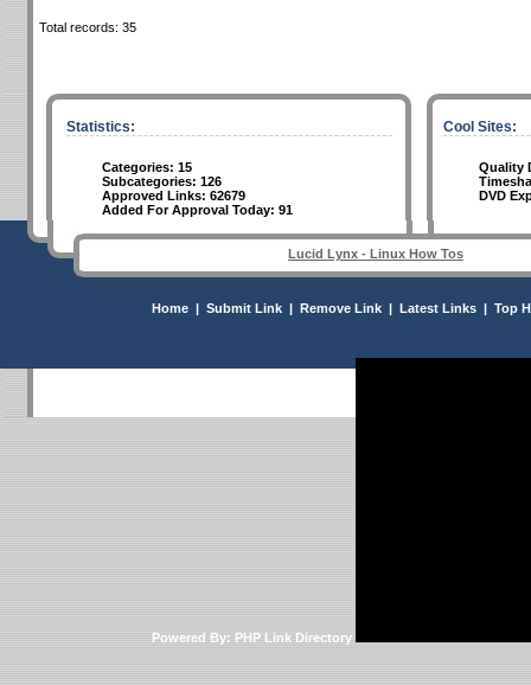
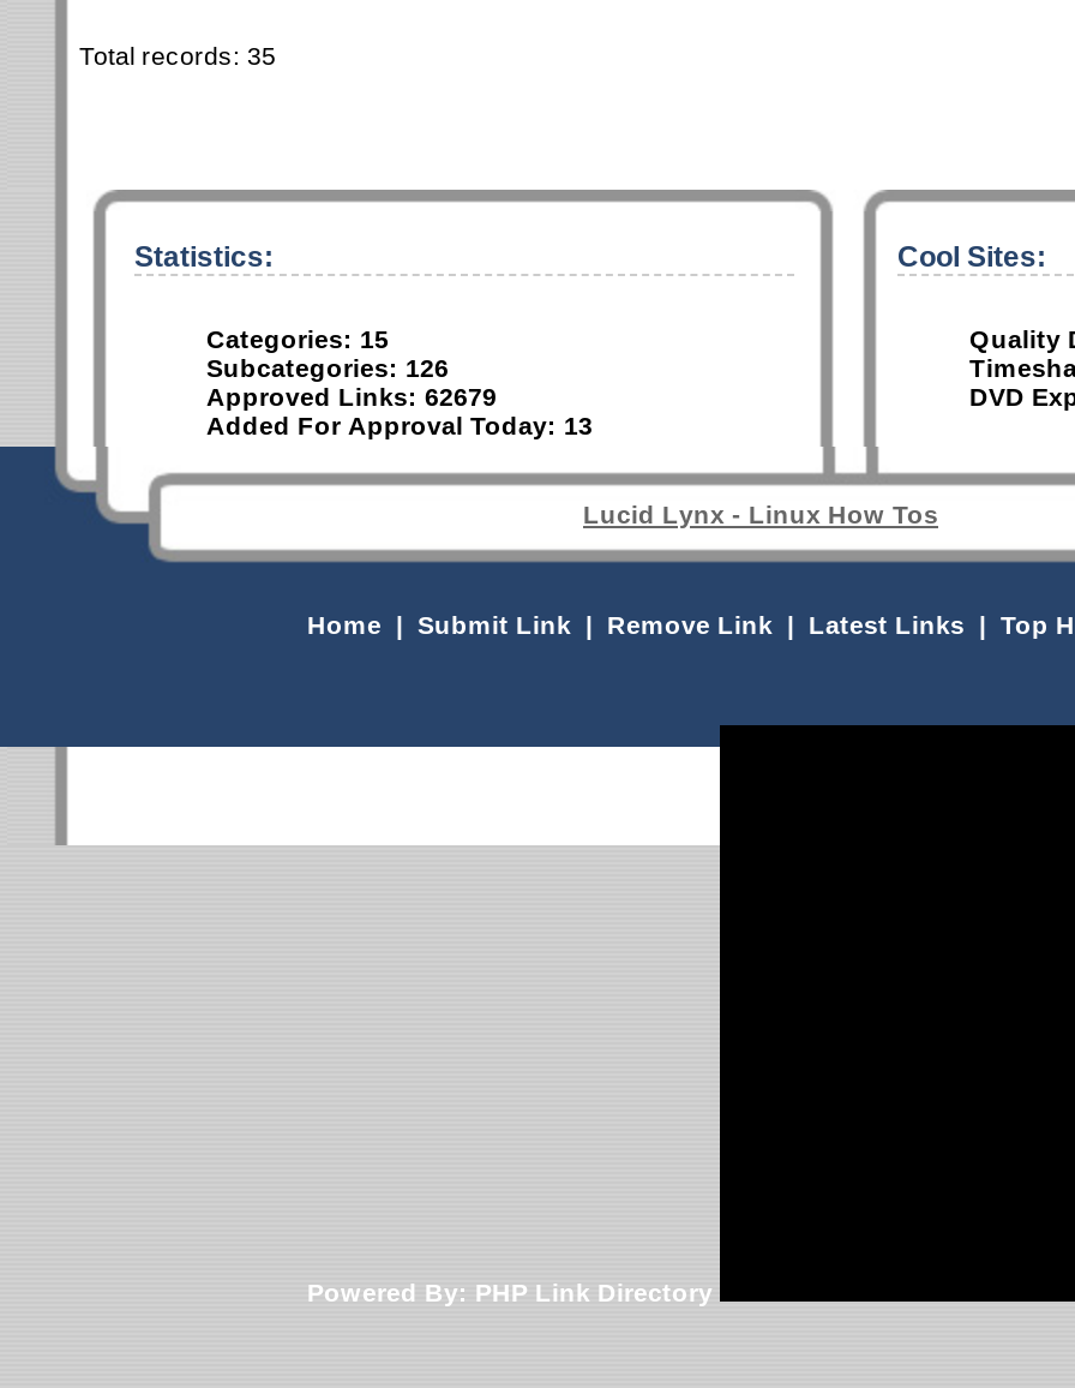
[102,203,293,217] Added For Approval Today: 91 -> [206,411,593,439] Added For Approval Today: 13

